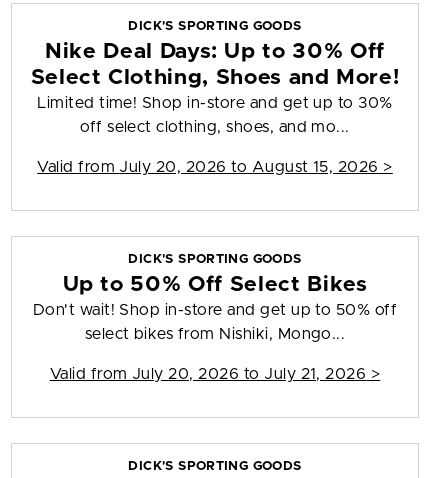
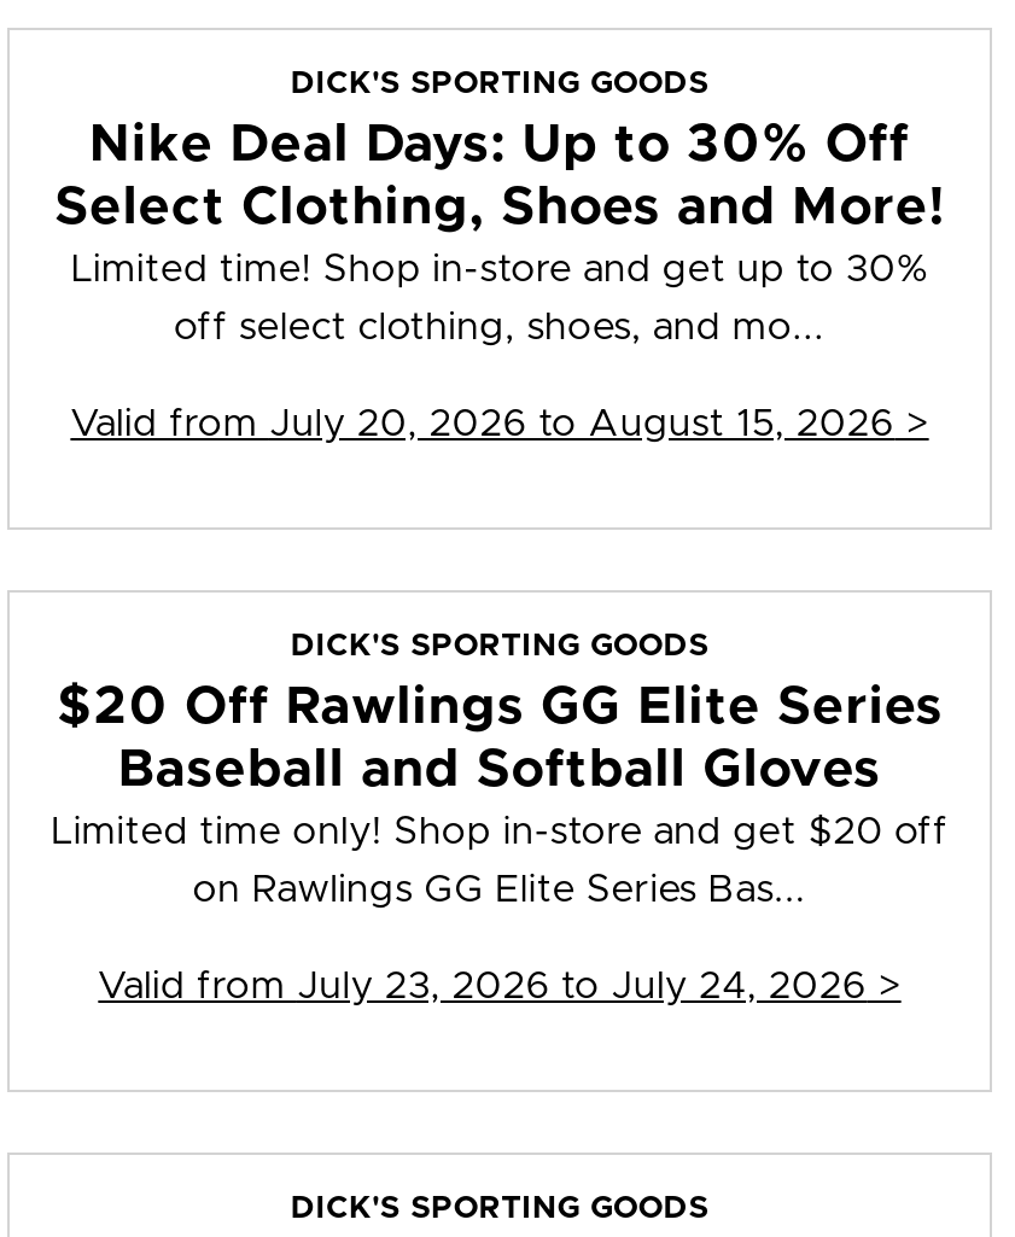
[33,274,397,318] Up to 50% Off Select Bikes | Don't wait! Shop in-store and get up to 50% off -> [51,682,949,851] $20 Off Rawlings GG Elite Series | Baseball and Softball Gloves | Limited time only! Shop in-store and get $20 off
[85,326,345,342] select bikes from Nishiki, Mongo... -> [193,871,807,909] on Rawlings GG Elite Series Bas...
[50,366,380,382] Valid from July 20, 2026 to July 21, 2026 > -> [98,967,901,1006] Valid from July 23, 2026 to July 24, 2026 >

